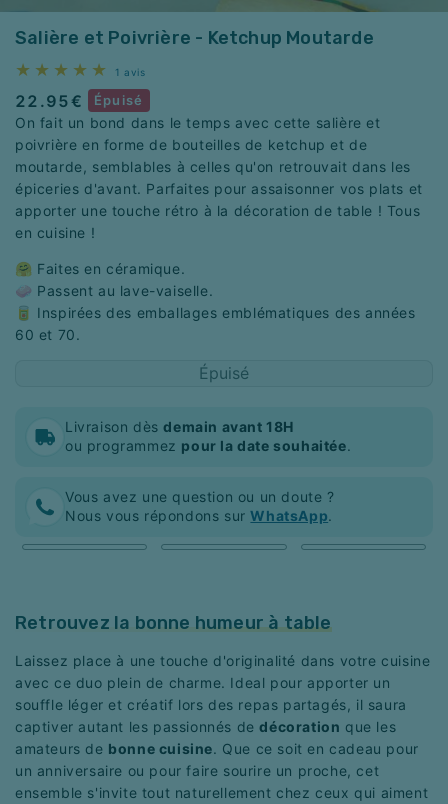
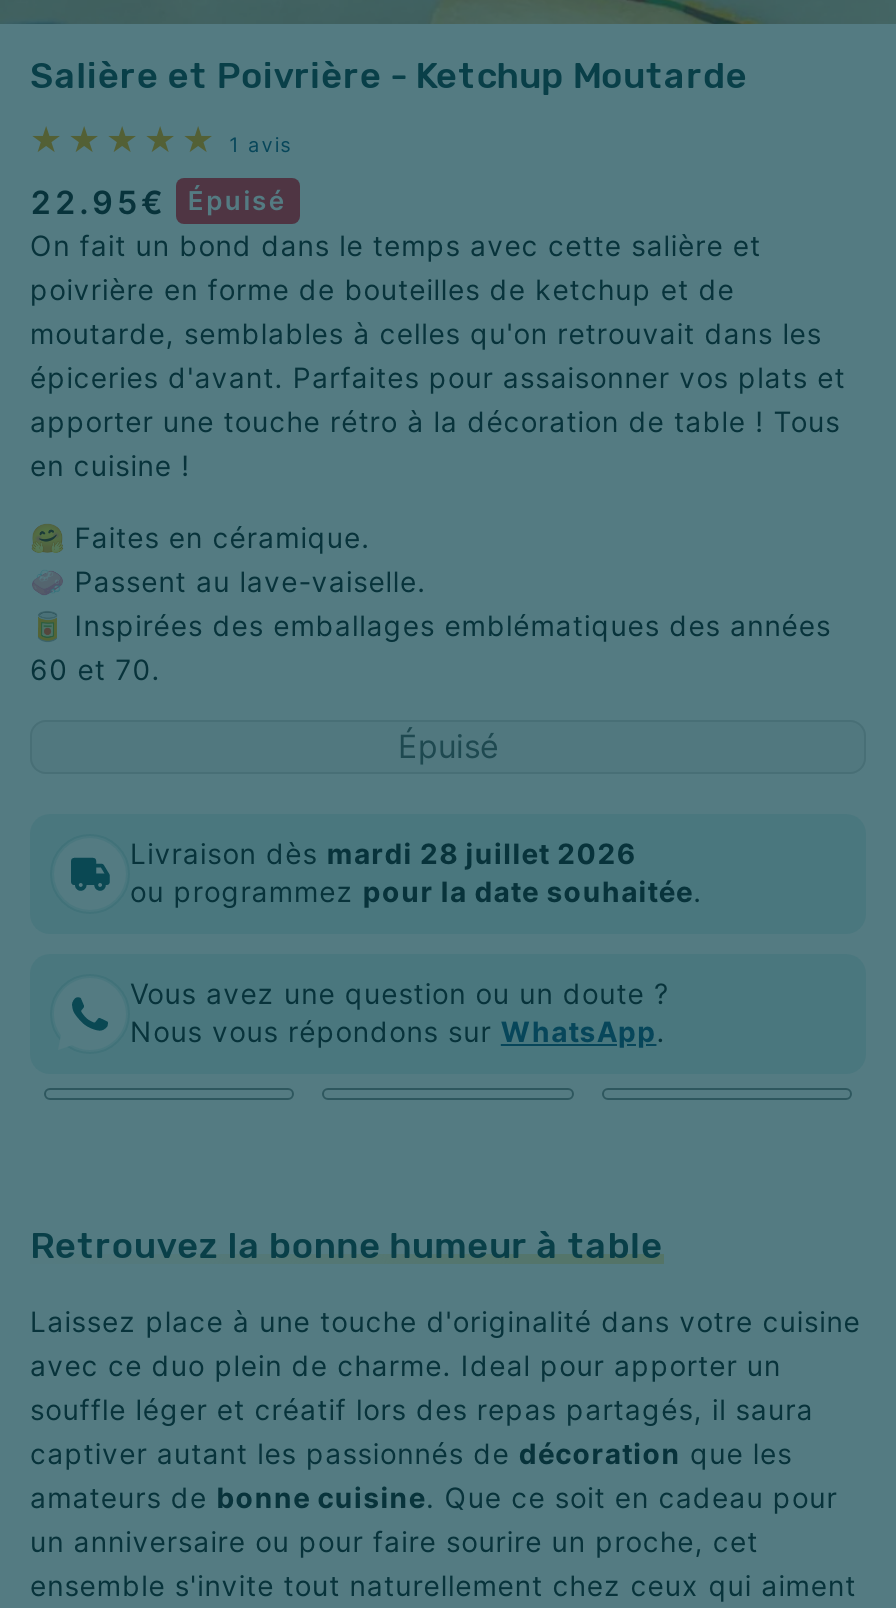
[65,418,294,435] Livraison dès demain avant 18H -> [130,836,636,870] Livraison dès mardi 28 juillet 2026

